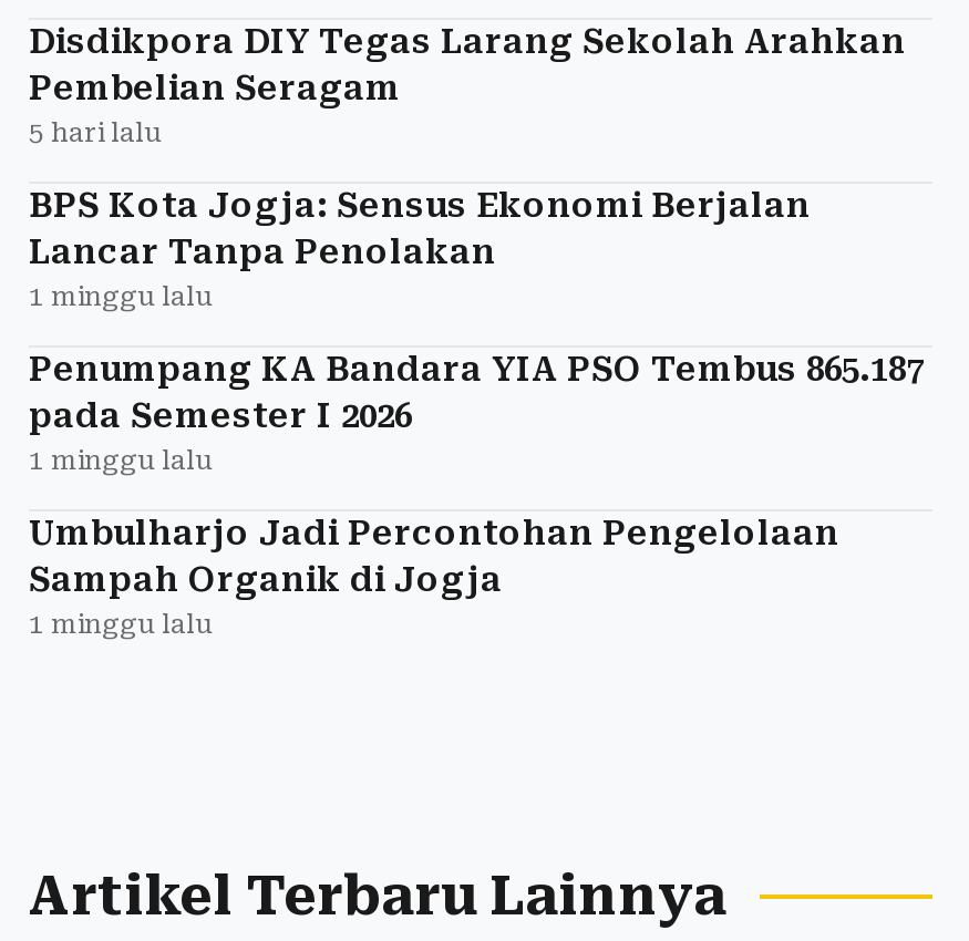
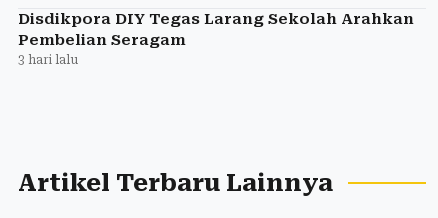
[29,116,924,639] 5 hari lalu | BPS Kota Jogja: Sensus Ekonomi Berjalan | Lancar Tanpa Penolakan | 1 minggu lalu | Penumpang KA Bandara YIA PSO Tembus 865.187 | pada Semester I 2026 | 1 minggu lalu | Umbulharjo Jadi Percontohan Pengelolaan | Sampah Organik di Jogja | 1 minggu lalu -> [18,52,78,66] 3 hari lalu

